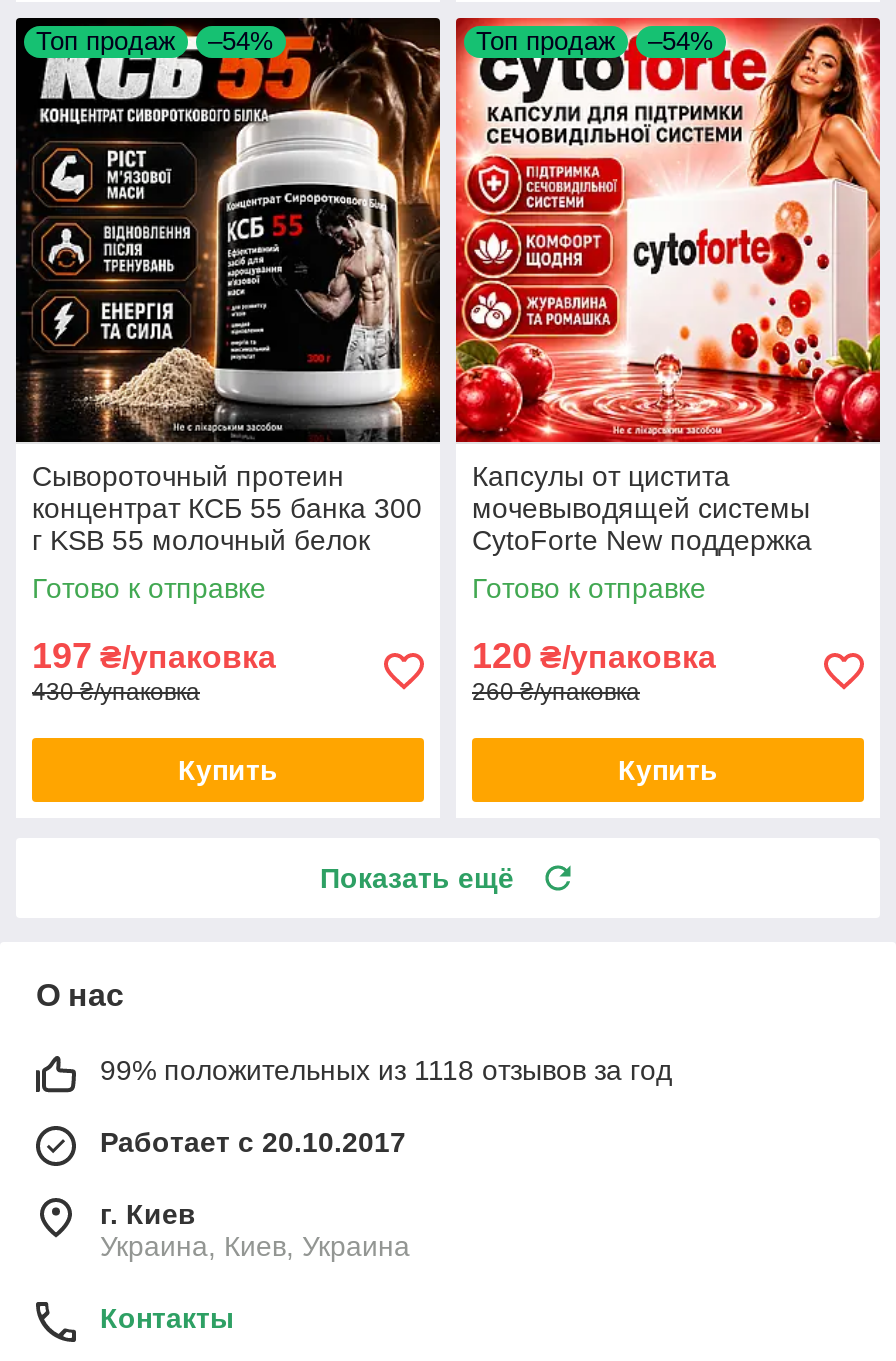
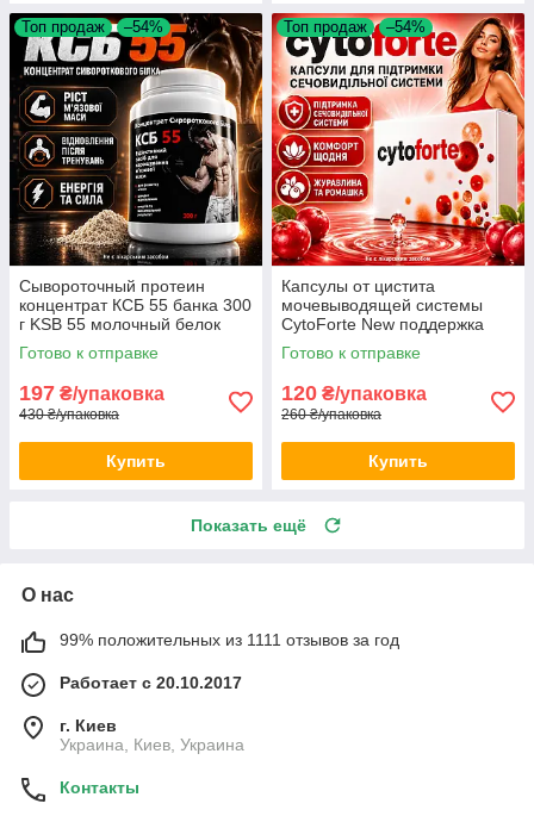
[100,1055,672,1087] 99% положительных из 1118 отзывов за год -> [60,631,399,650] 99% положительных из 1111 отзывов за год

